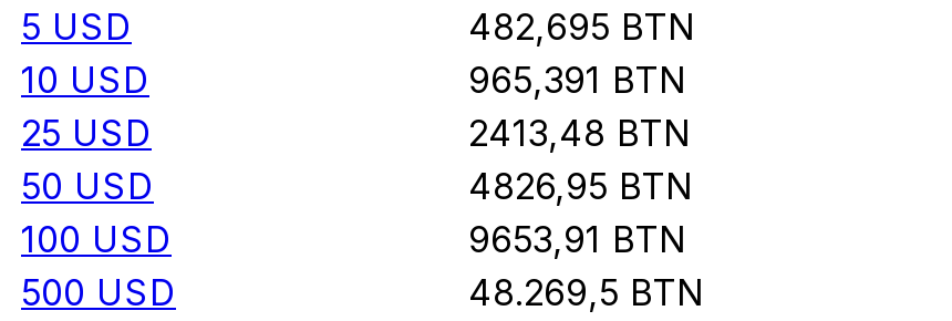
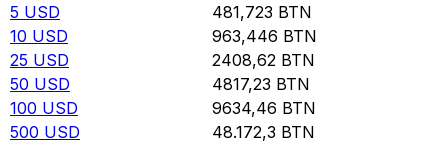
[468,5,696,49] 482,695 BTN -> [212,2,312,22] 481,723 BTN
[468,58,687,102] 965,391 BTN -> [212,26,317,46] 963,446 BTN
[468,111,692,156] 2413,48 BTN -> [212,50,315,70] 2408,62 BTN
[468,164,694,209] 4826,95 BTN -> [212,74,310,94] 4817,23 BTN
[468,218,687,262] 9653,91 BTN -> [212,98,316,118] 9634,46 BTN
[468,271,705,315] 48.269,5 BTN -> [212,122,315,142] 48.172,3 BTN

